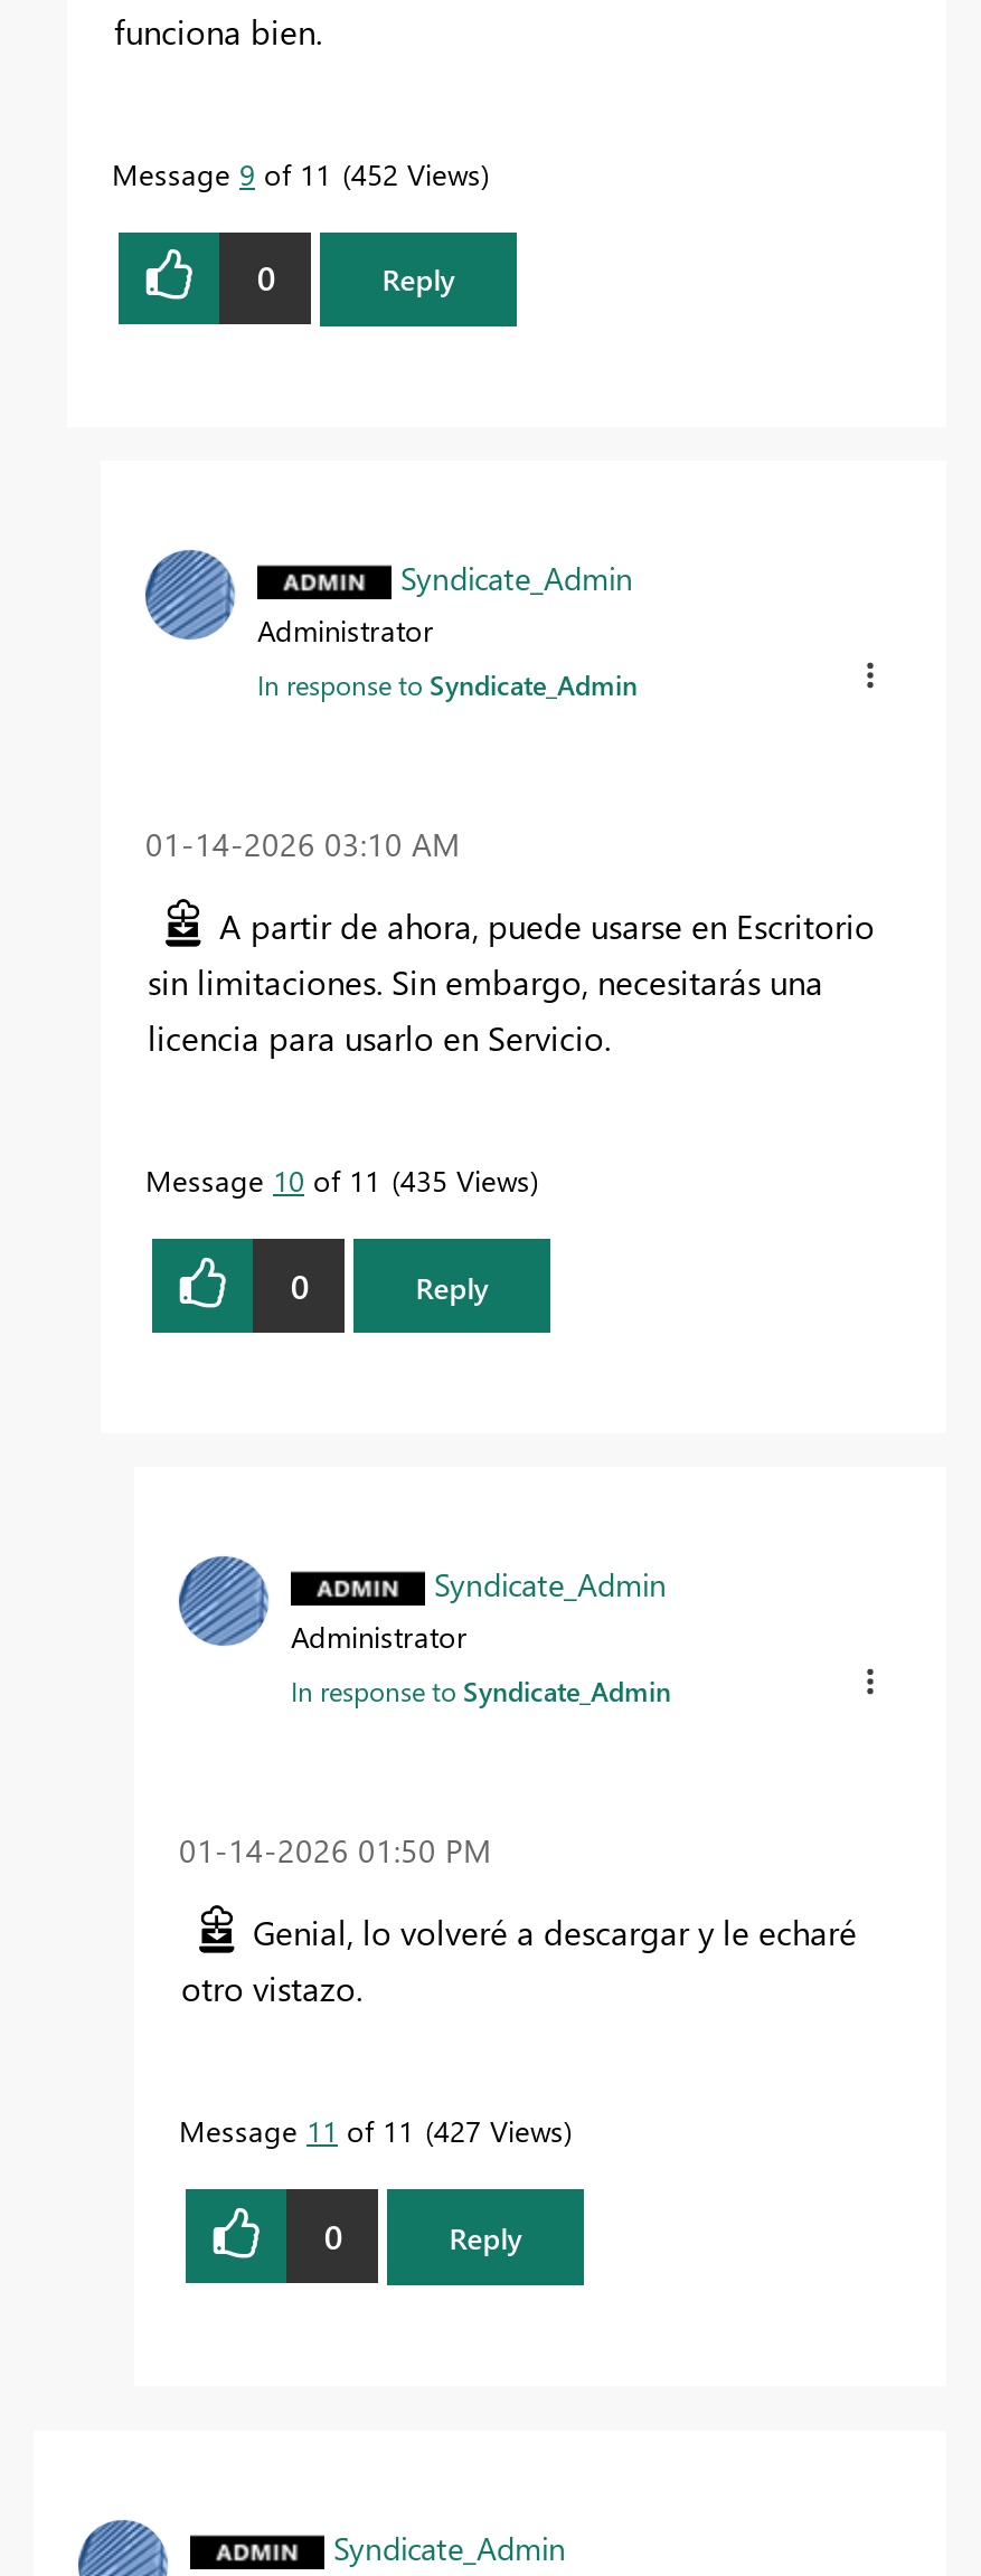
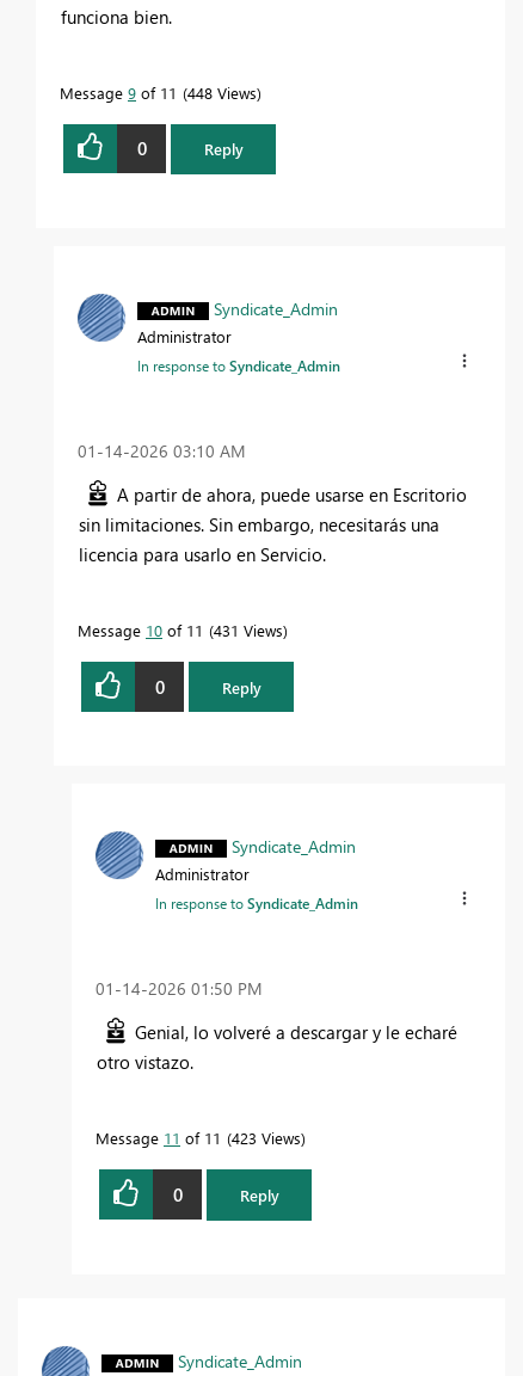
[112,153,481,191] Message 9 of 11 452 Views -> [60,82,257,102] Message 9 of 11 448 Views
[145,1161,530,1199] Message 10 of 11 435 Views -> [78,620,283,640] Message 10 of 11 431 Views
[179,2112,564,2150] Message 11 of 11 427 Views -> [96,1128,301,1148] Message 11 of 11 423 Views

